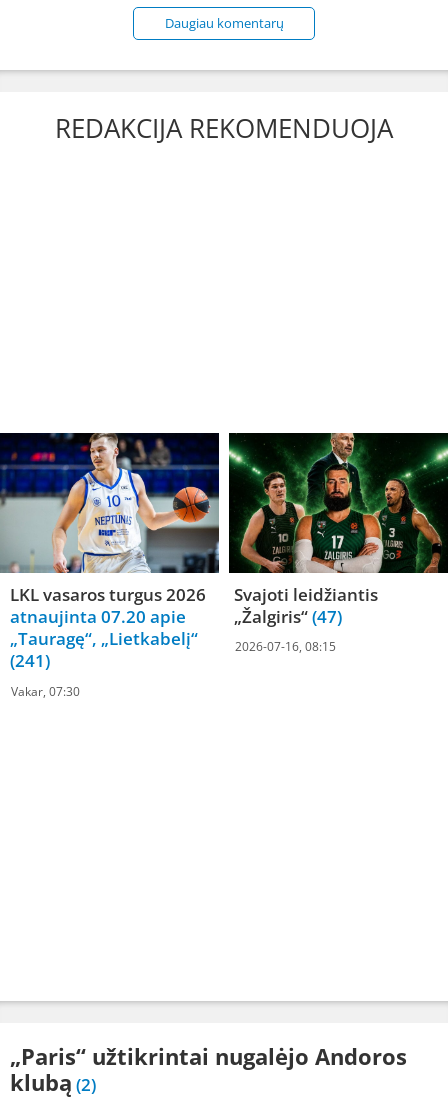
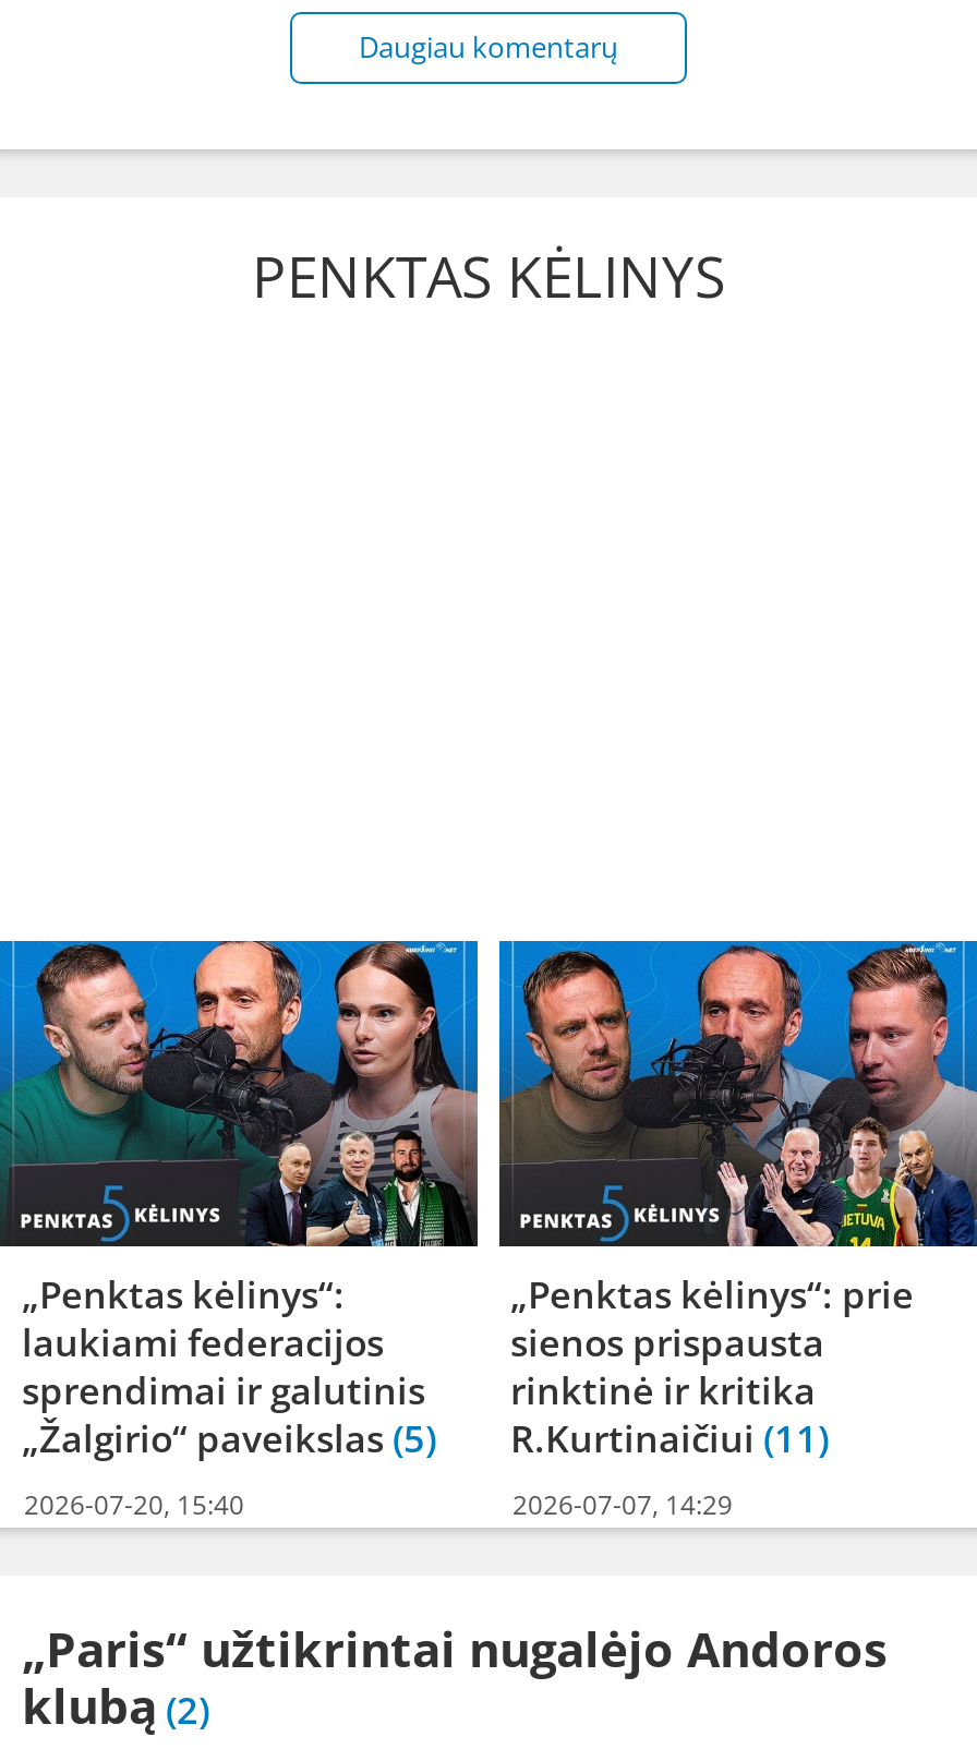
[55,110,393,146] REDAKCIJA REKOMENDUOJA -> [252,236,725,315] PENKTAS KĖLINYS
[3,432,220,700] [image] | LKL vasaros turgus 2026 | atnaujinta 07.20 apie | „Tauragę“, „Lietkabelį“ | (241) | Vakar, 07:30 -> [7,939,480,1523] [image] | „Penktas kėlinys“: | laukiami federacijos | sprendimai ir galutinis | „Žalgirio“ paveikslas (5) | 2026-07-20, 15:40
[228,432,445,655] [image] | Svajoti leidžiantis | „Žalgiris“(47) | 2026-07-16, 08:15 -> [497,939,970,1523] [image] | „Penktas kėlinys“: prie | sienos prispausta | rinktinė ir kritika | R.Kurtinaičiui (11) | 2026-07-07, 14:29

